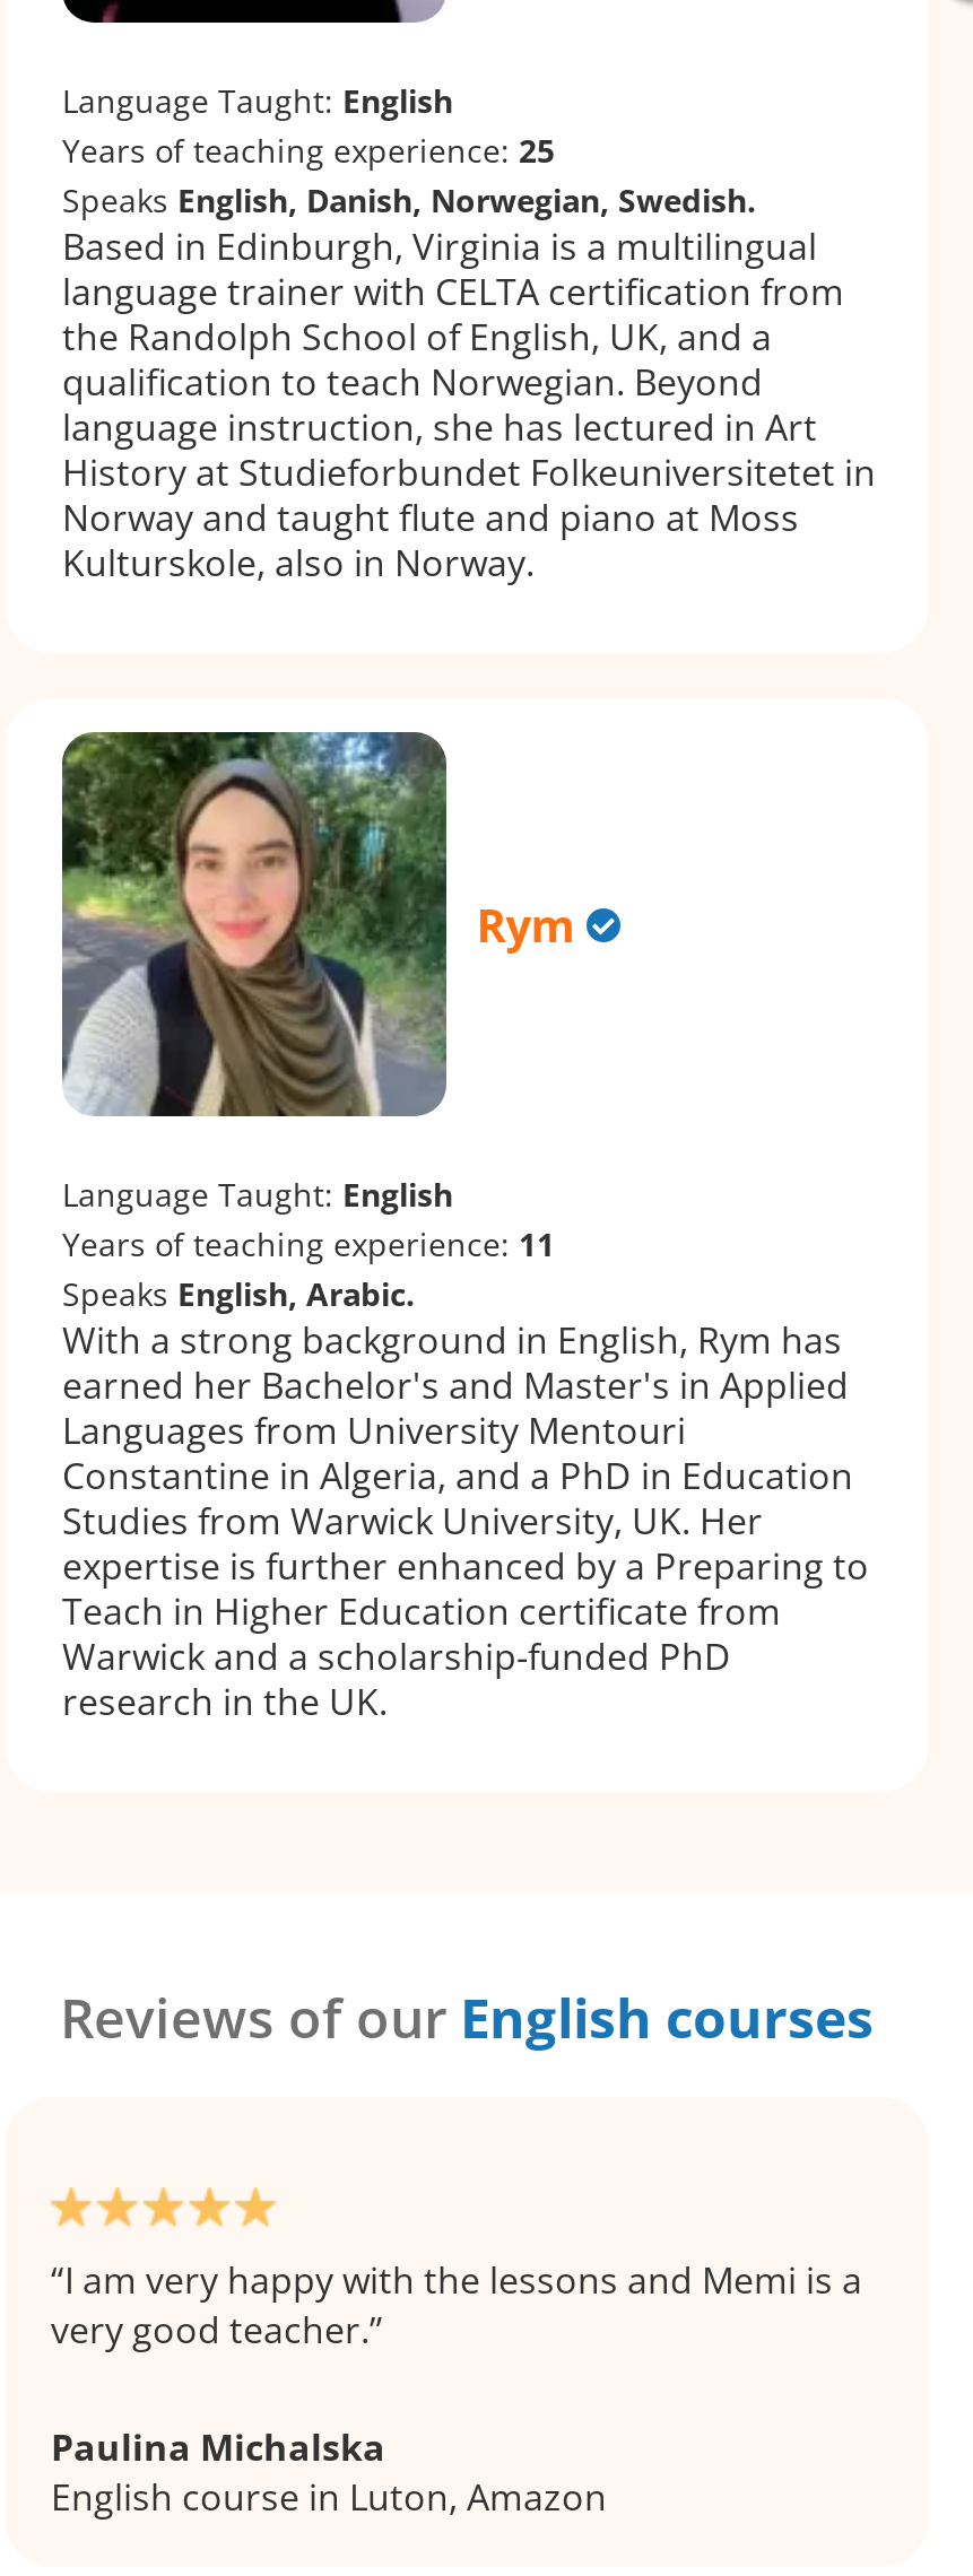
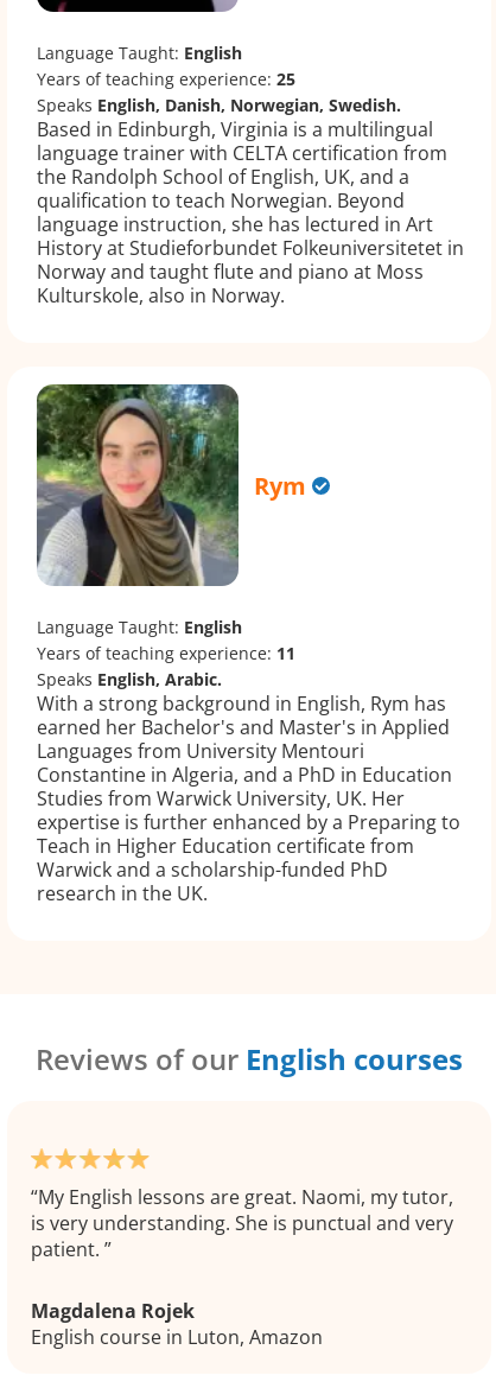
[51,2256,862,2355] I am very happy with the lessons and Memi is a | very good teacher. -> [31,1184,453,1262] My English lessons are great. Naomi, my tutor, | is very understanding. She is punctual and very | patient.
[51,2423,385,2473] Paulina Michalska -> [31,1298,195,1324] Magdalena Rojek

